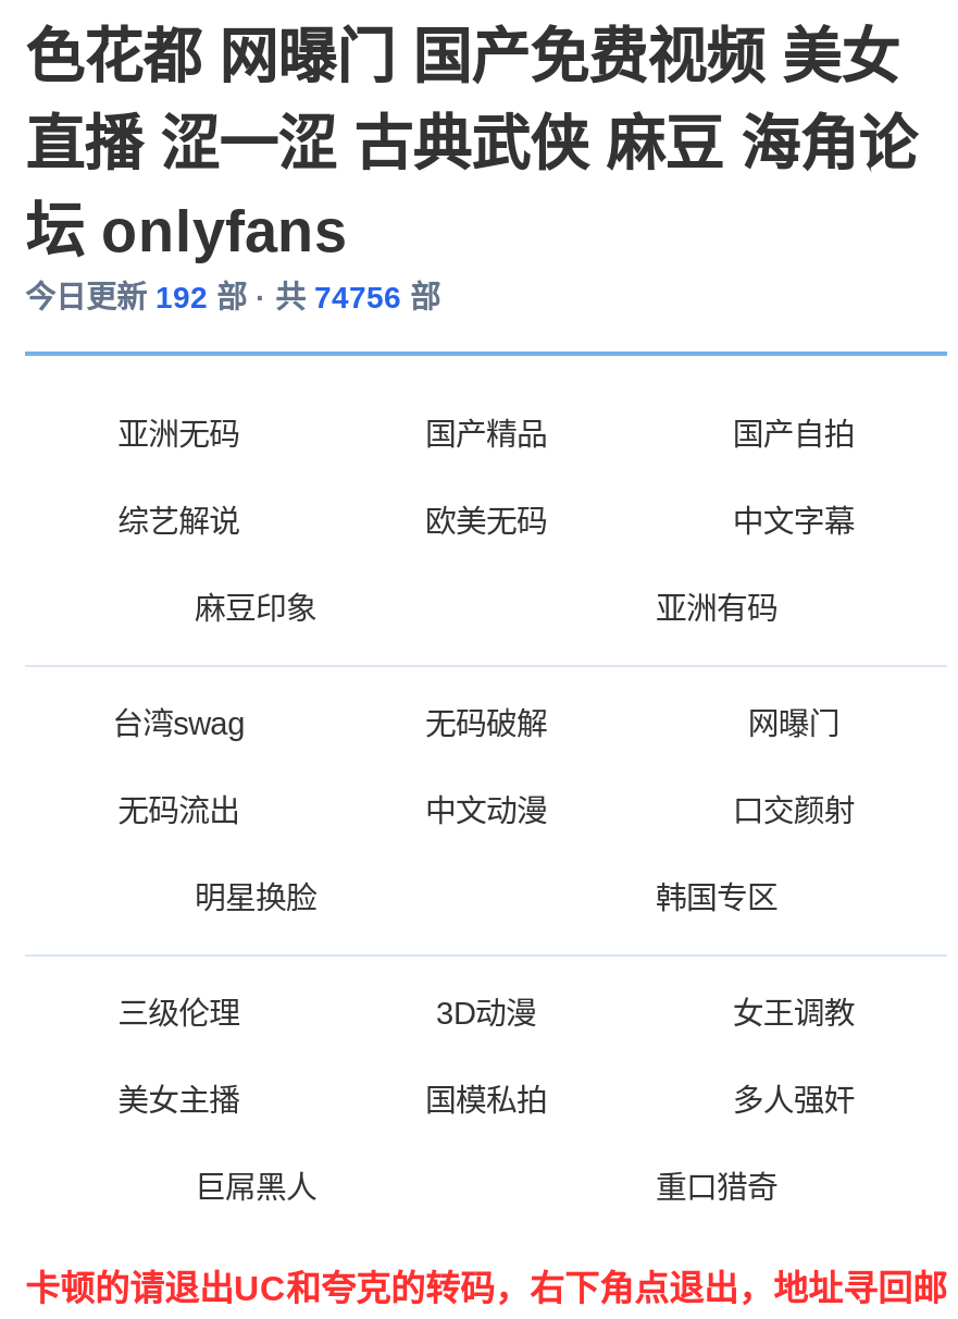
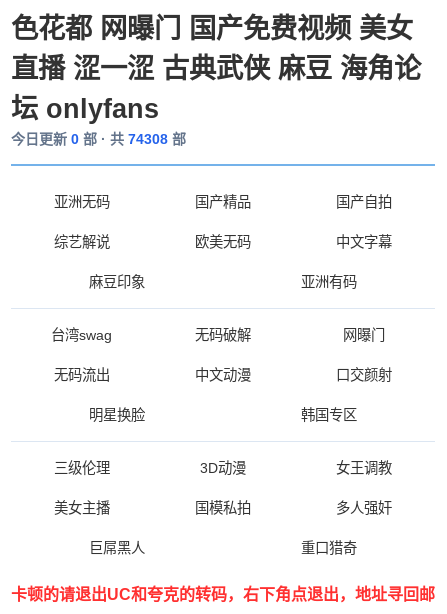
[25,280,440,315] 今日更新192部 · 共74756部 -> [11,131,186,147] 今日更新0部 · 共74308部

